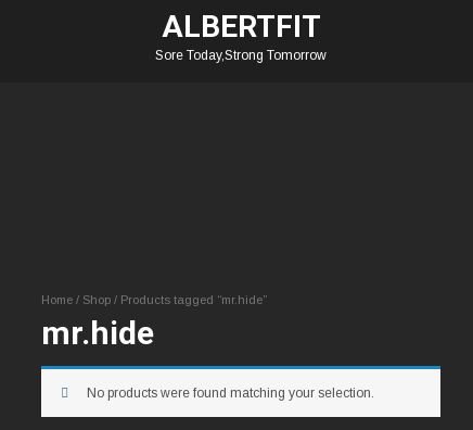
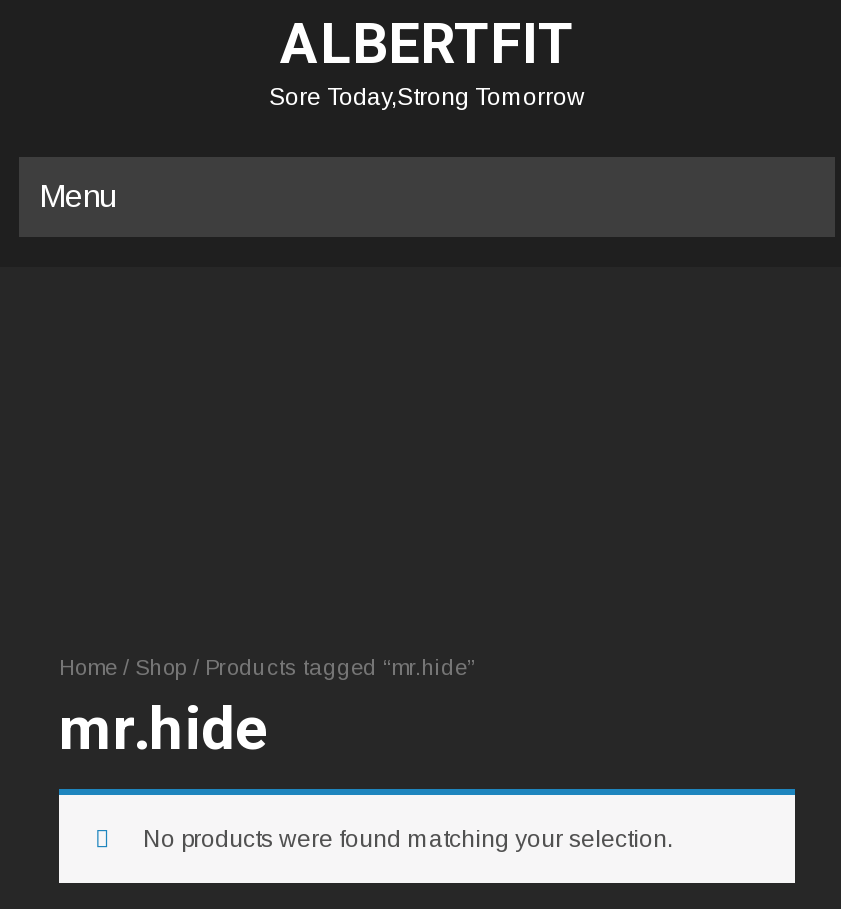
none -> [39,179,115,213] Menu

